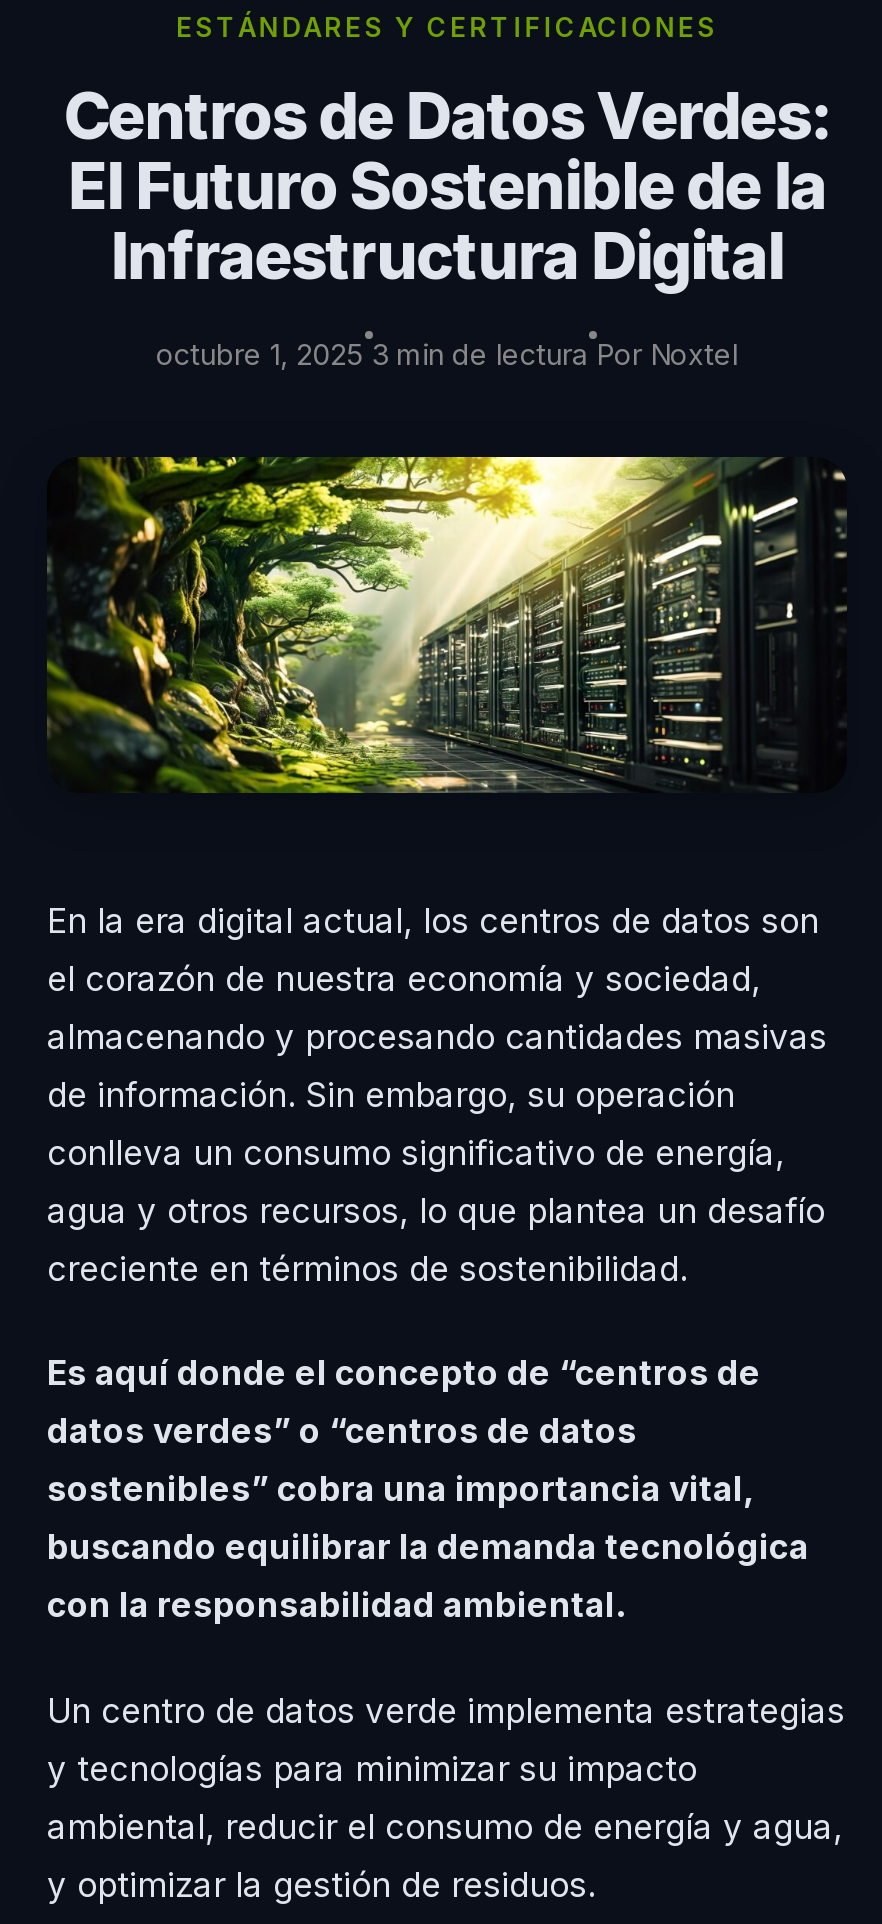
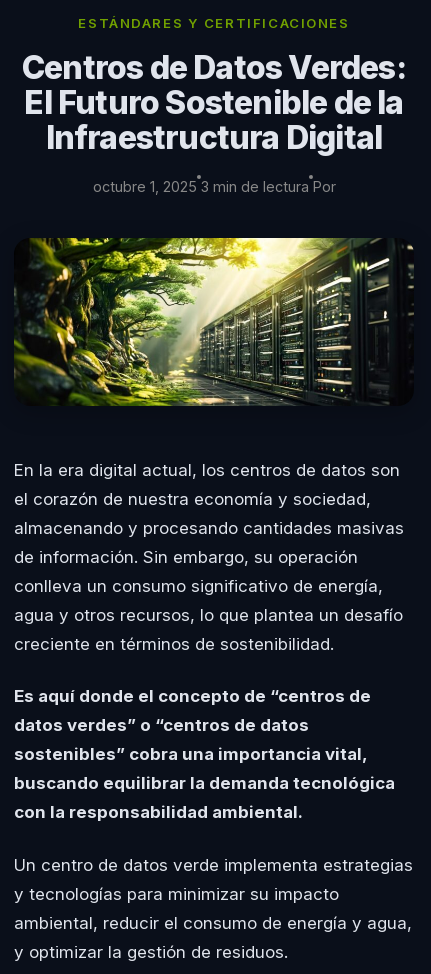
[156,337,738,371] octubre 1, 2025 3 min de lectura Por Noxtel -> [92,178,335,195] octubre 1, 2025 3 min de lectura Por

